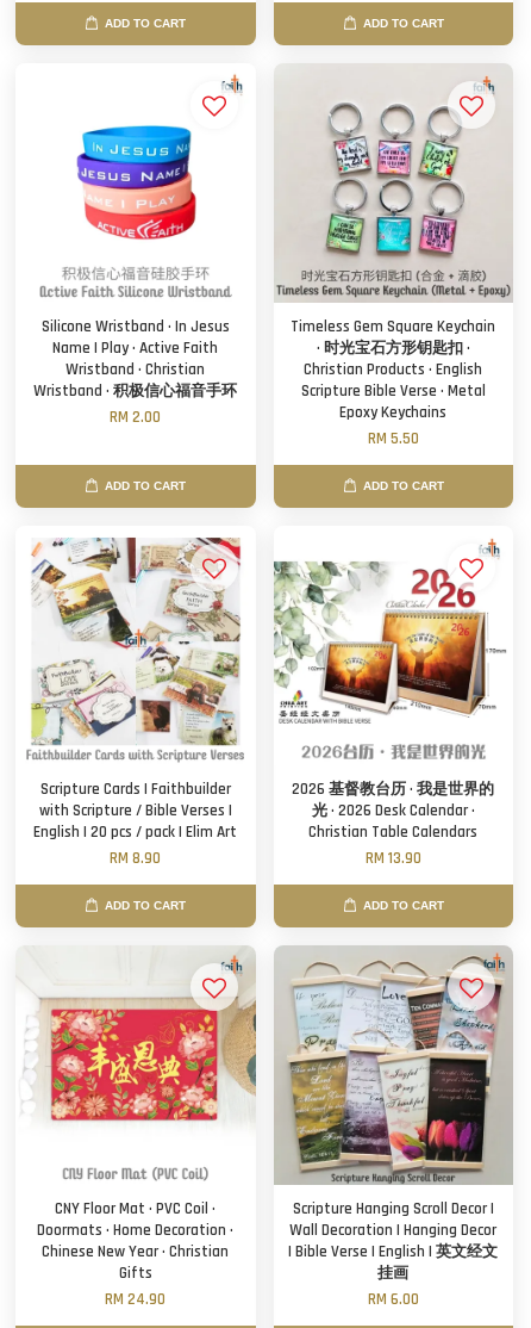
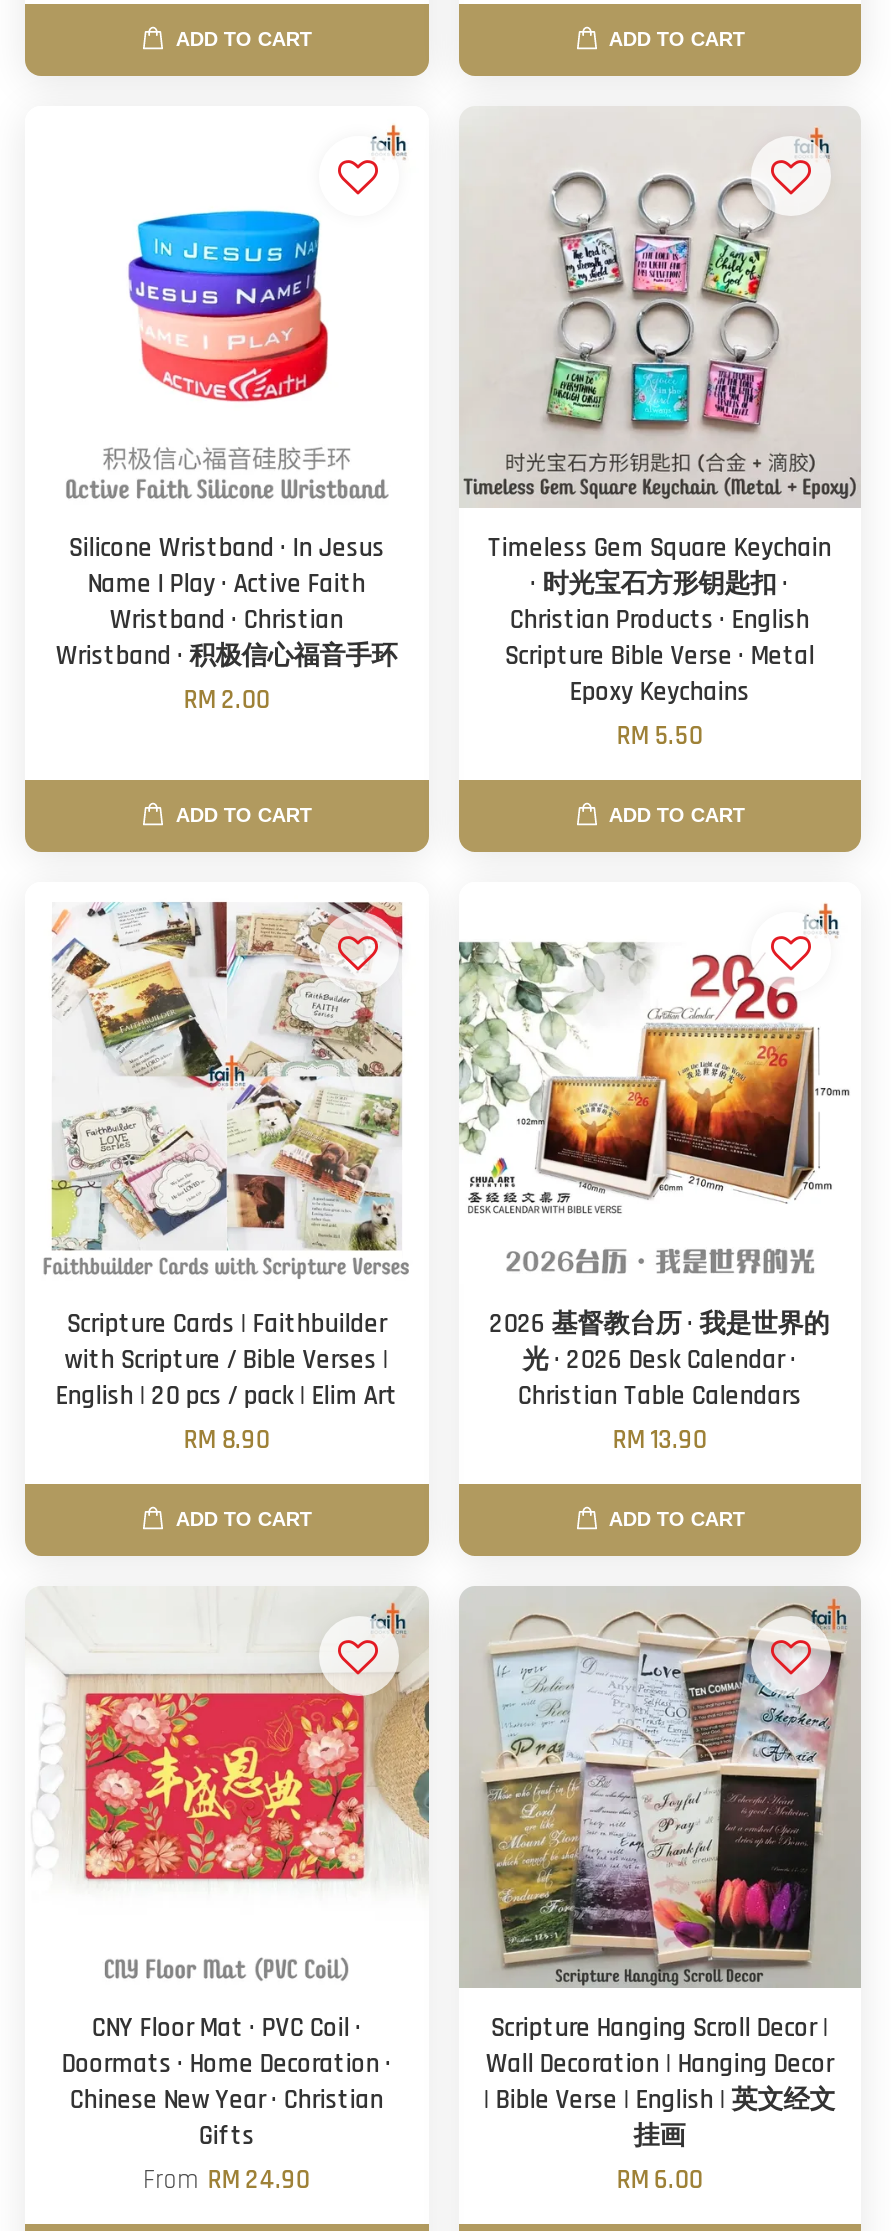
[105,1290,166,1310] RM 24.90 -> [143,2164,309,2198] From RM 24.90

